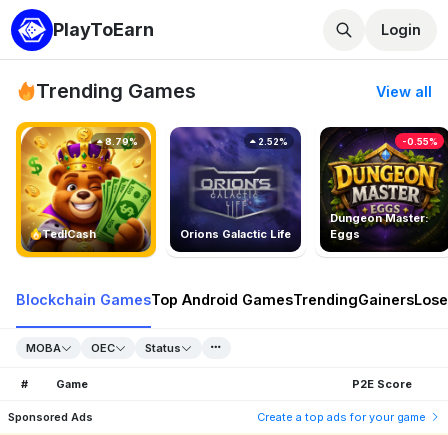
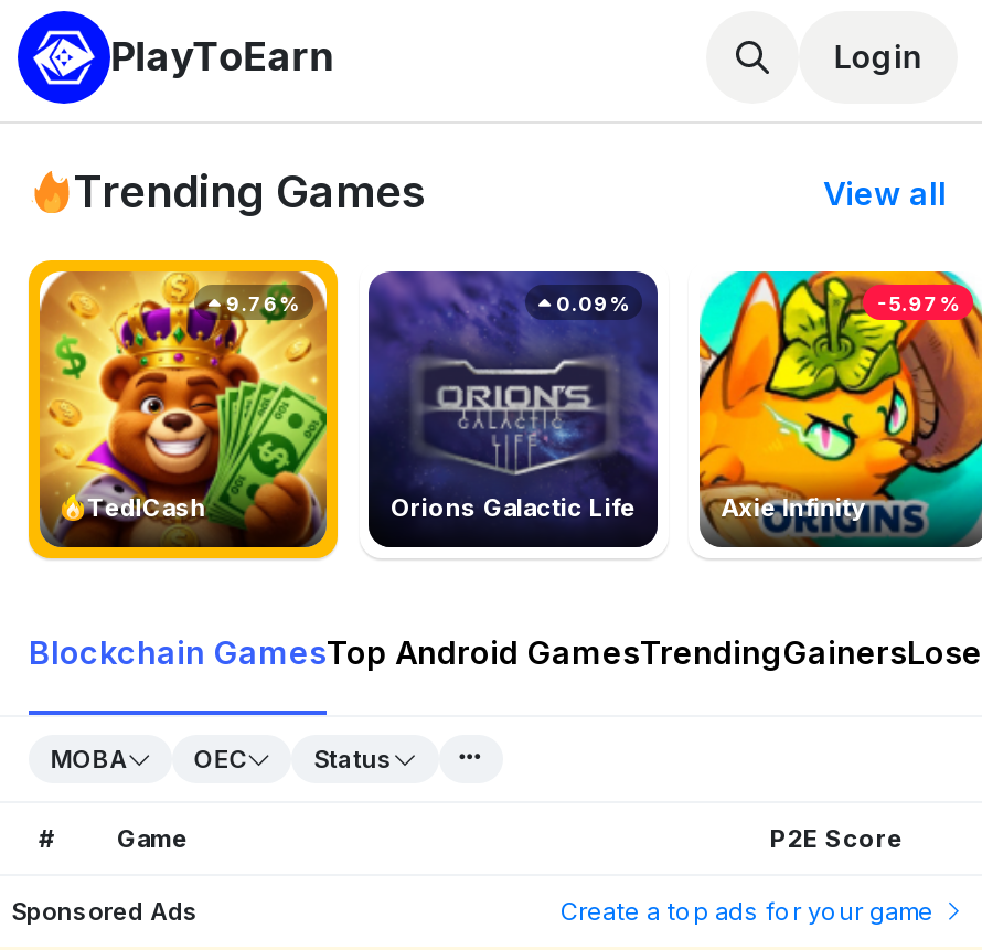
[319,126,445,252] [image] | Dungeon Master: | Eggs -> [697,269,975,547] [image] | Axie Infinity
[103,136,138,147] 8.79% -> [222,291,299,315] 9.76%
[256,136,288,147] 2.52% -> [552,291,629,315] 0.09%
[402,136,438,147] -0.55% -> [877,291,959,315] -5.97%

